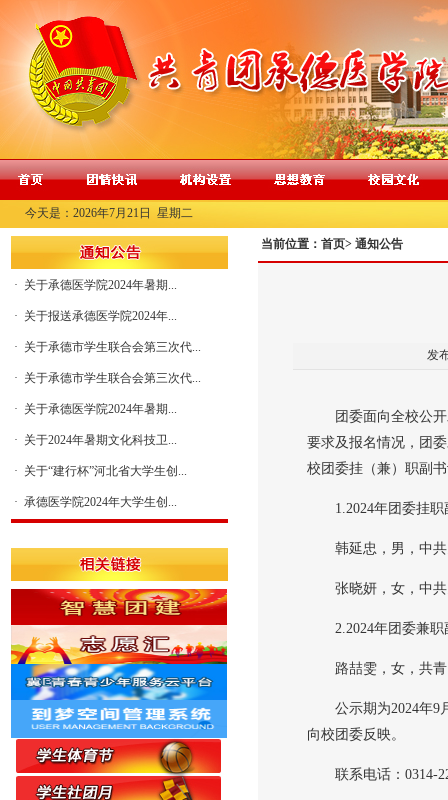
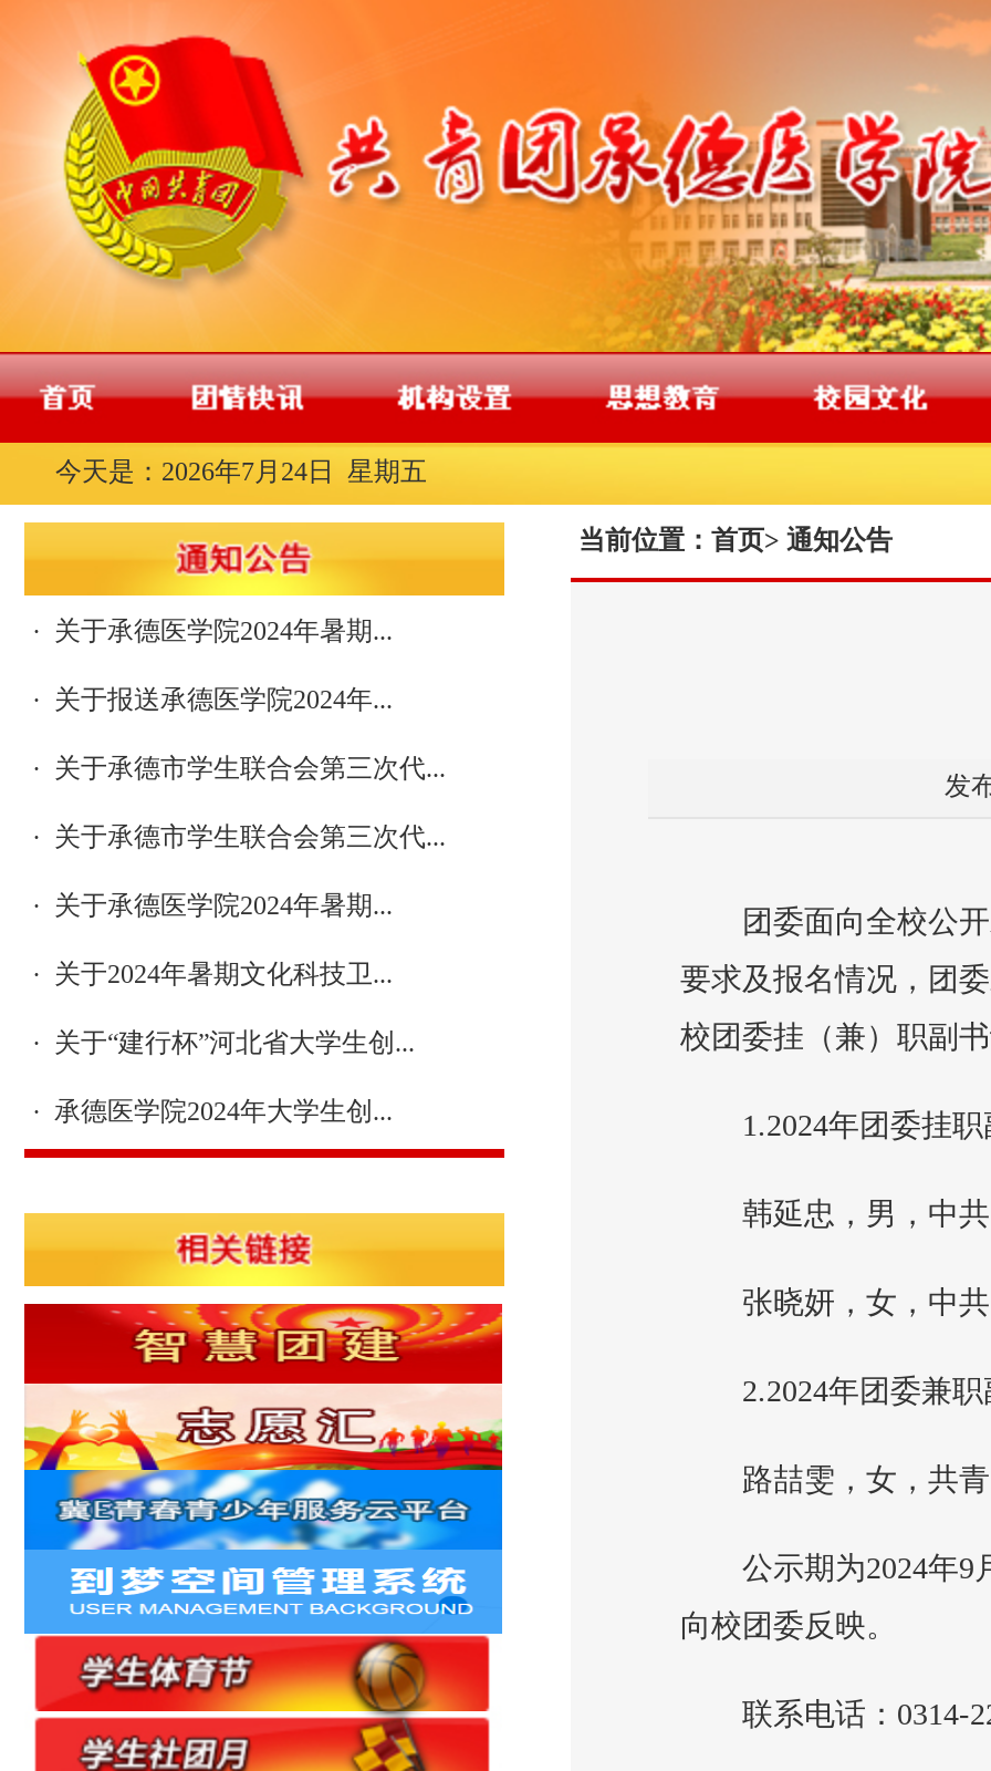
[25,206,193,220] 今天是：2026年7月21日 星期二 -> [55,456,427,487] 今天是：2026年7月24日 星期五

